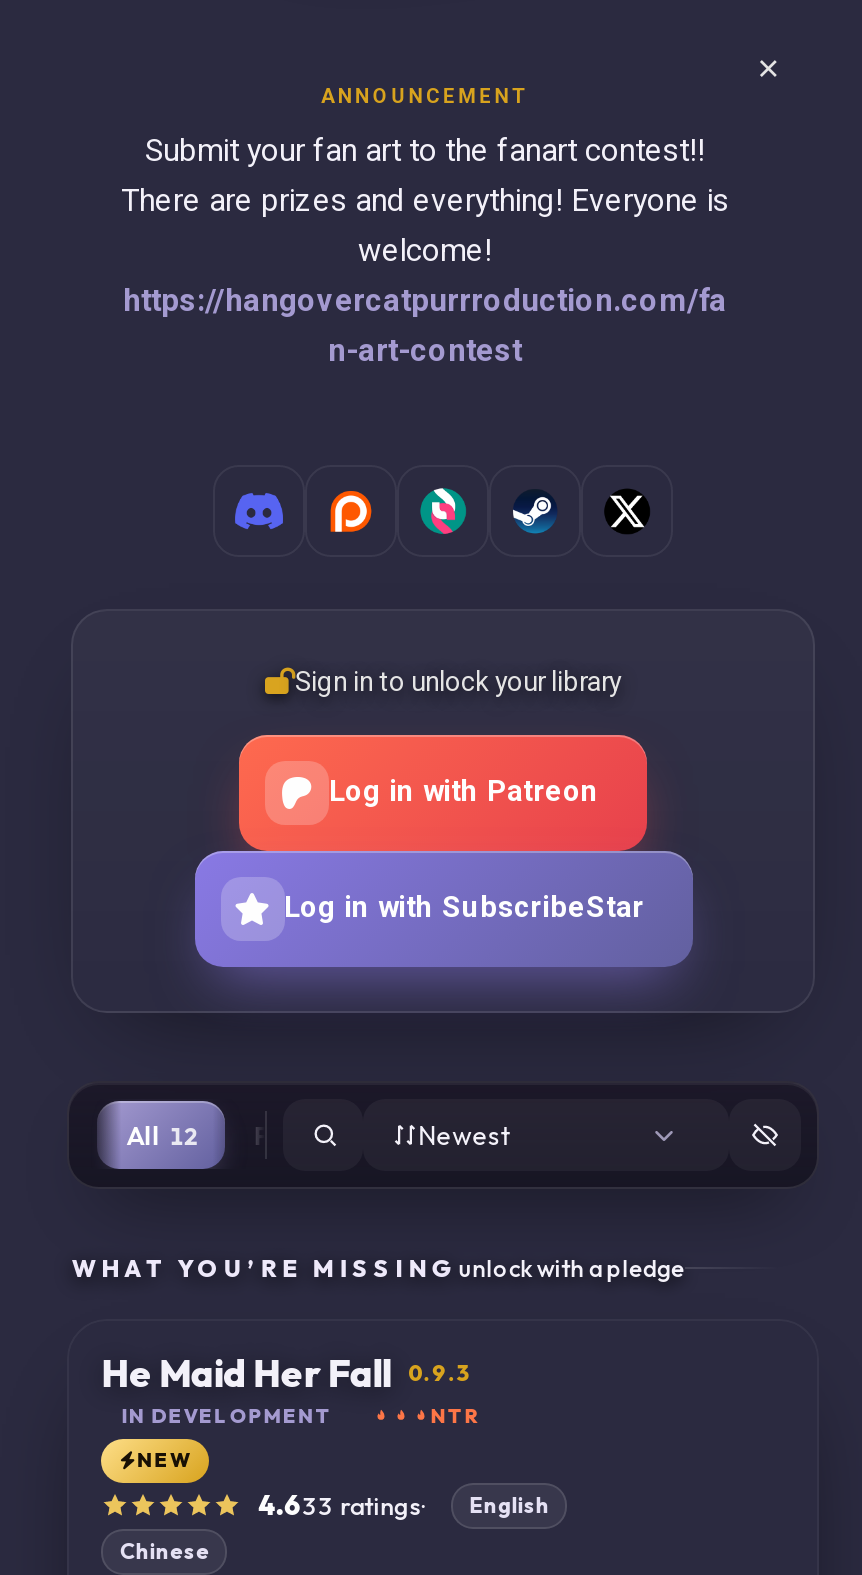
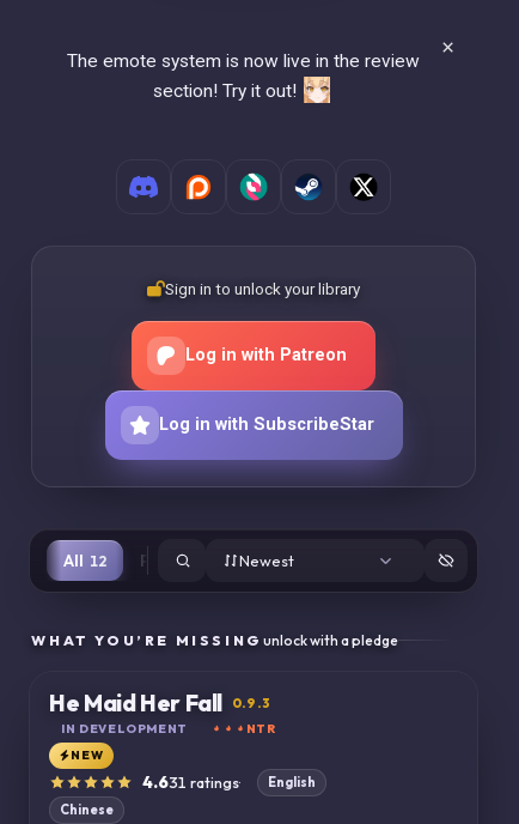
[121,85,729,369] ANNOUNCEMENT | Submit your fan art to the fanart contest!! | There are prizes and everything! Everyone is | welcome! | https://hangovercatpurrroduction.com/fa | n-art-contest -> [66,50,419,102] The emote system is now live in the review | section! Try it out!
[258,1487,550,1523] 4.633 ratings English -> [143,772,316,793] 4.631 ratings English

